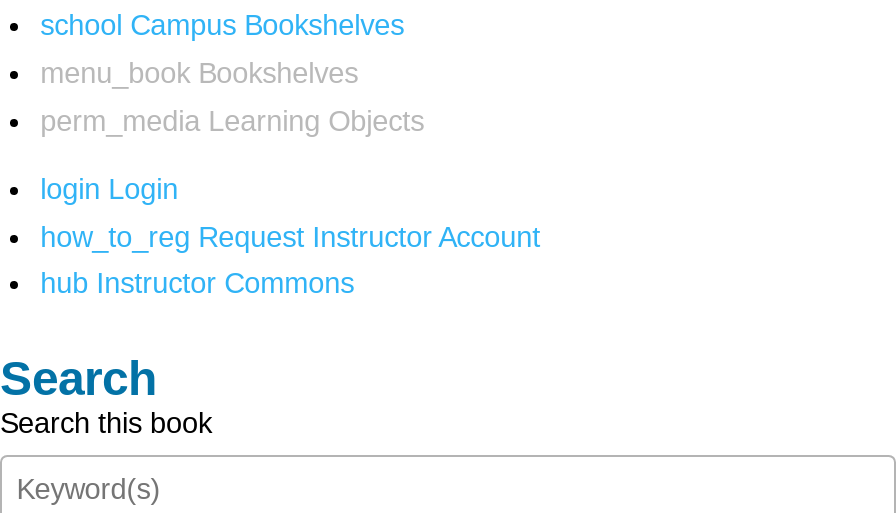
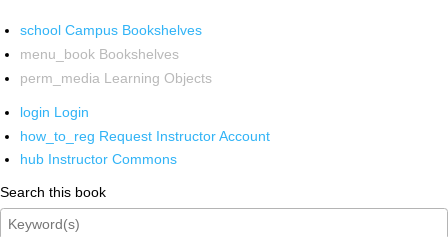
[0,351,158,405] Search -> none

